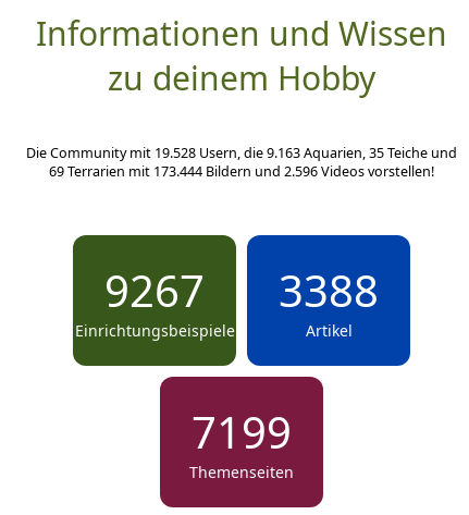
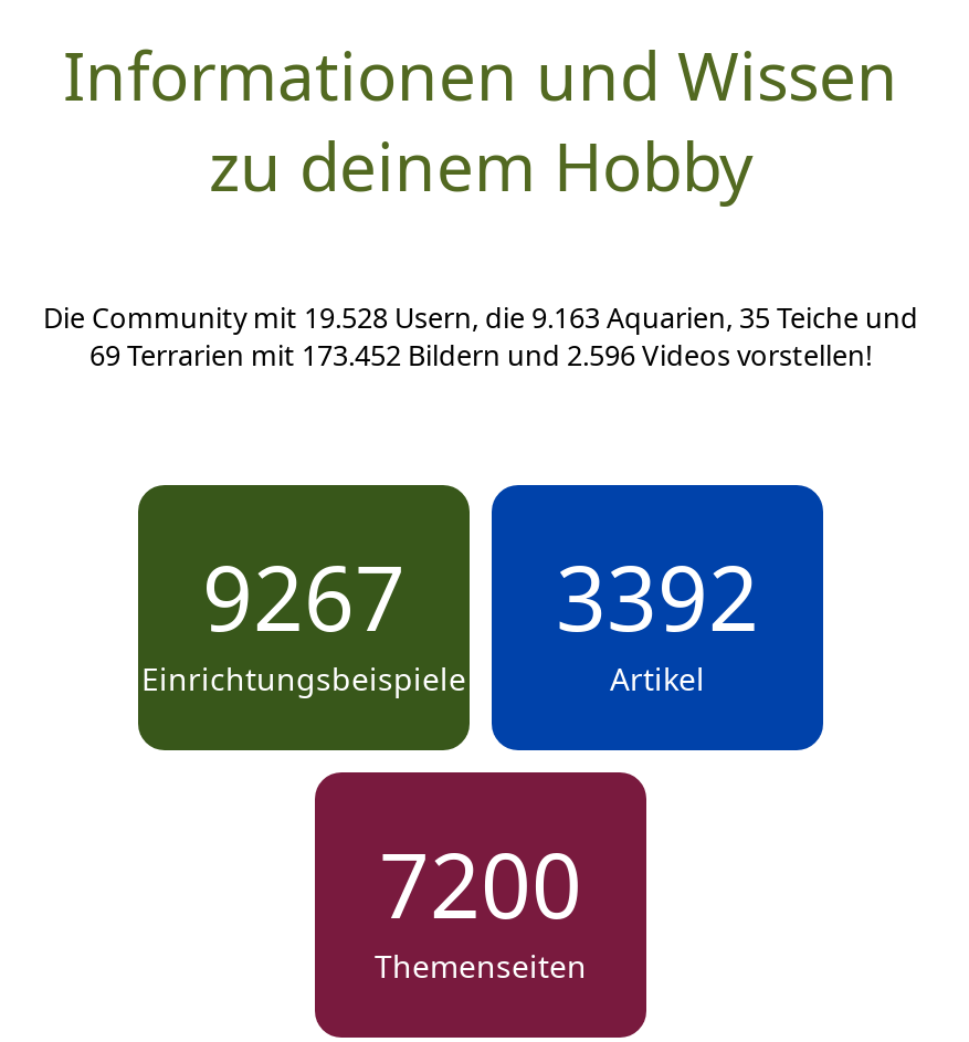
[49,162,434,181] 69 Terrarien mit 173.444 Bildern und 2.596 Videos vorstellen! -> [89,337,872,375] 69 Terrarien mit 173.452 Bildern und 2.596 Videos vorstellen!
[104,260,379,320] 9267 3388 -> [202,536,759,657] 9267 3392
[192,402,292,462] 7199 -> [379,823,582,945] 7200

